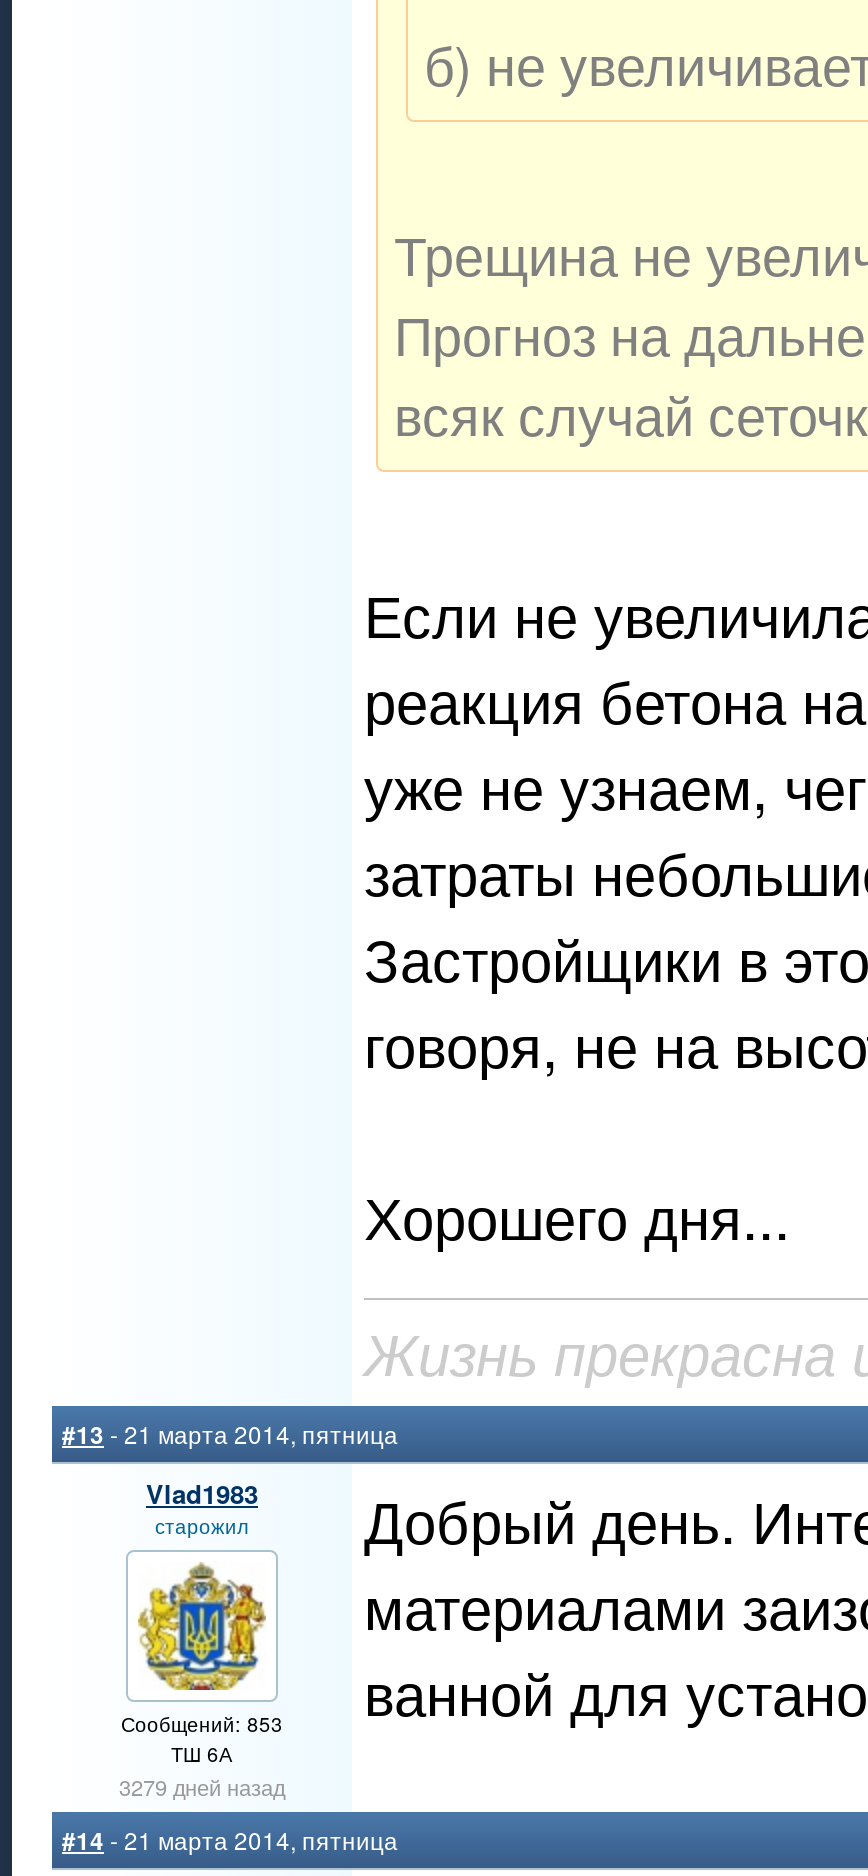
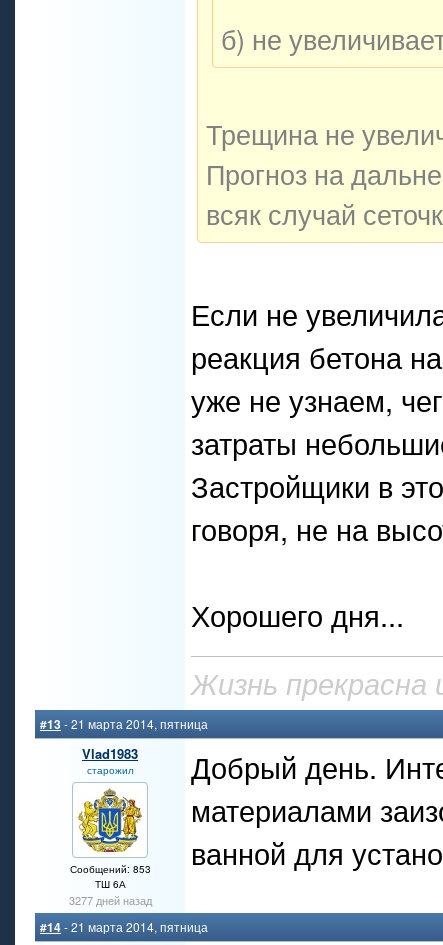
[119,1770,285,1802] 3279 дней назад -> [68,892,151,908] 3277 дней назад

